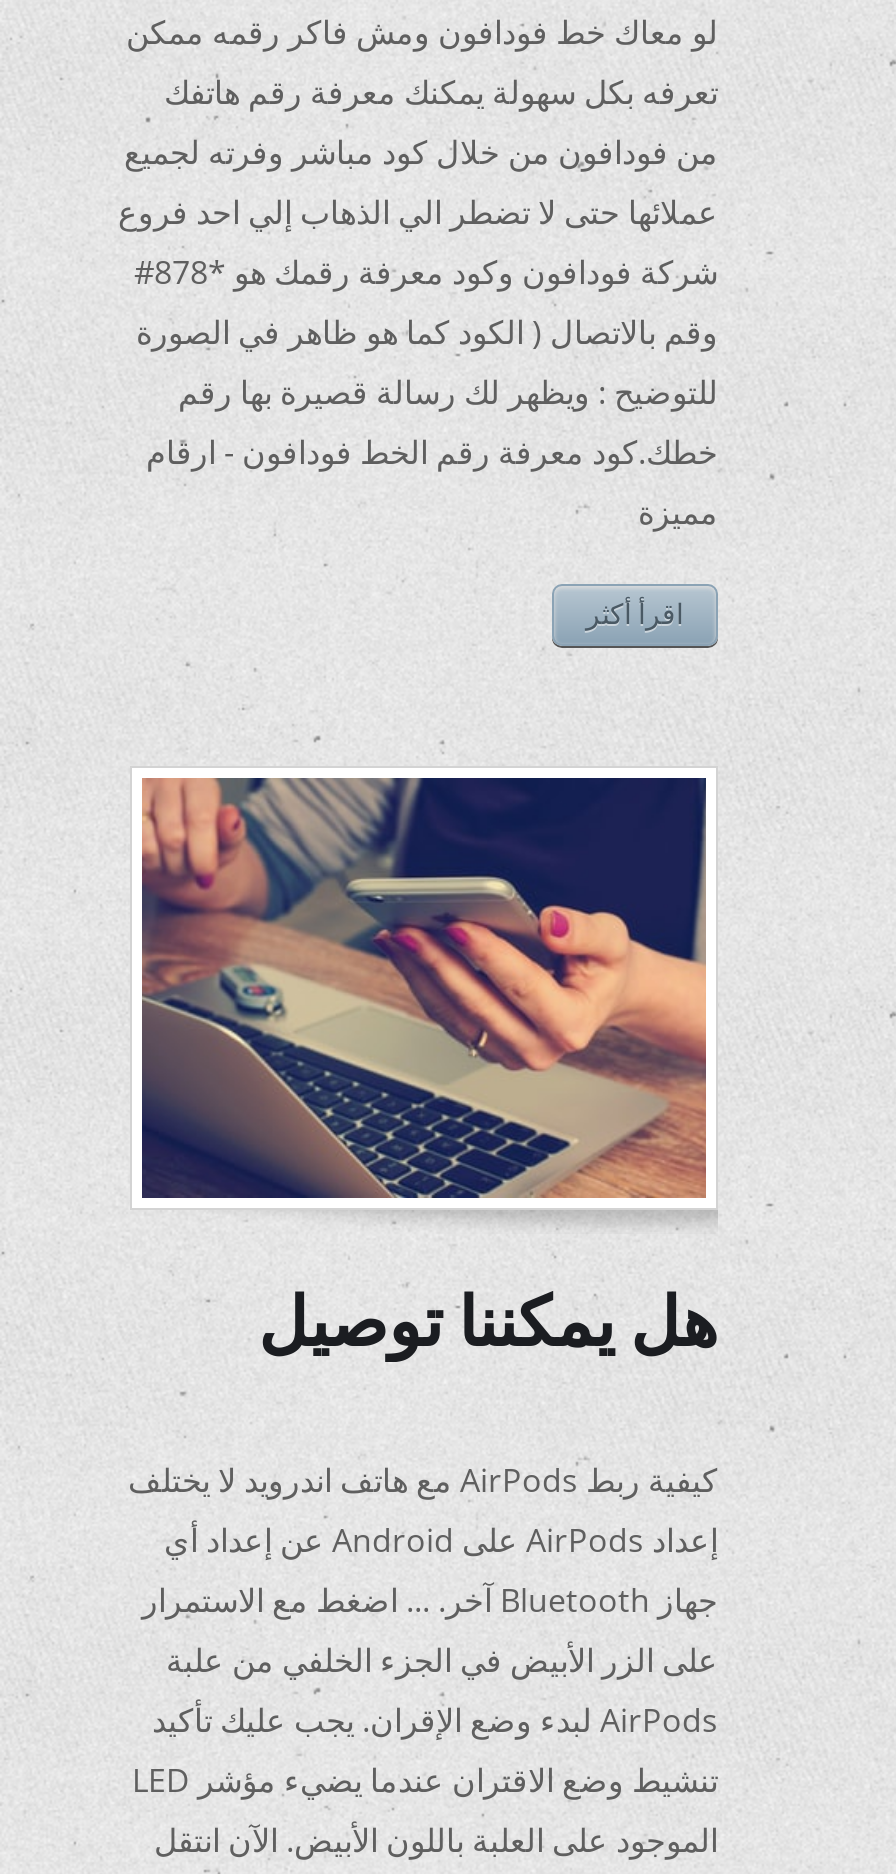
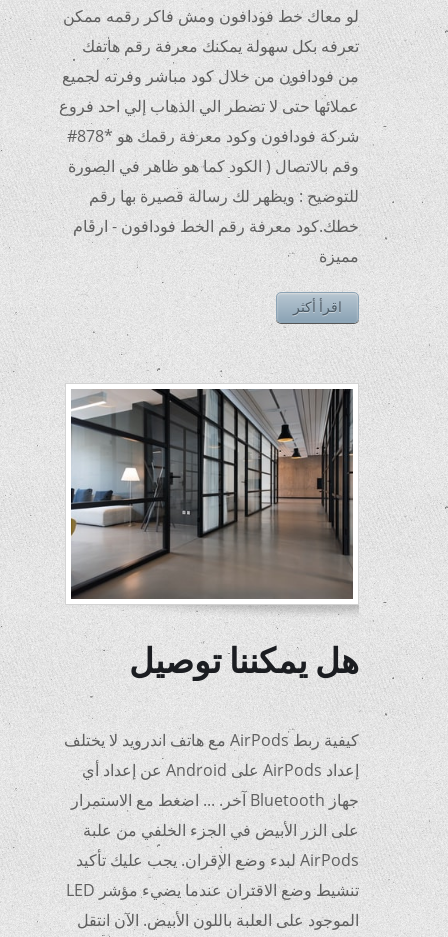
[140,776,708,1200] [image] -> [70,388,354,600] [image]

